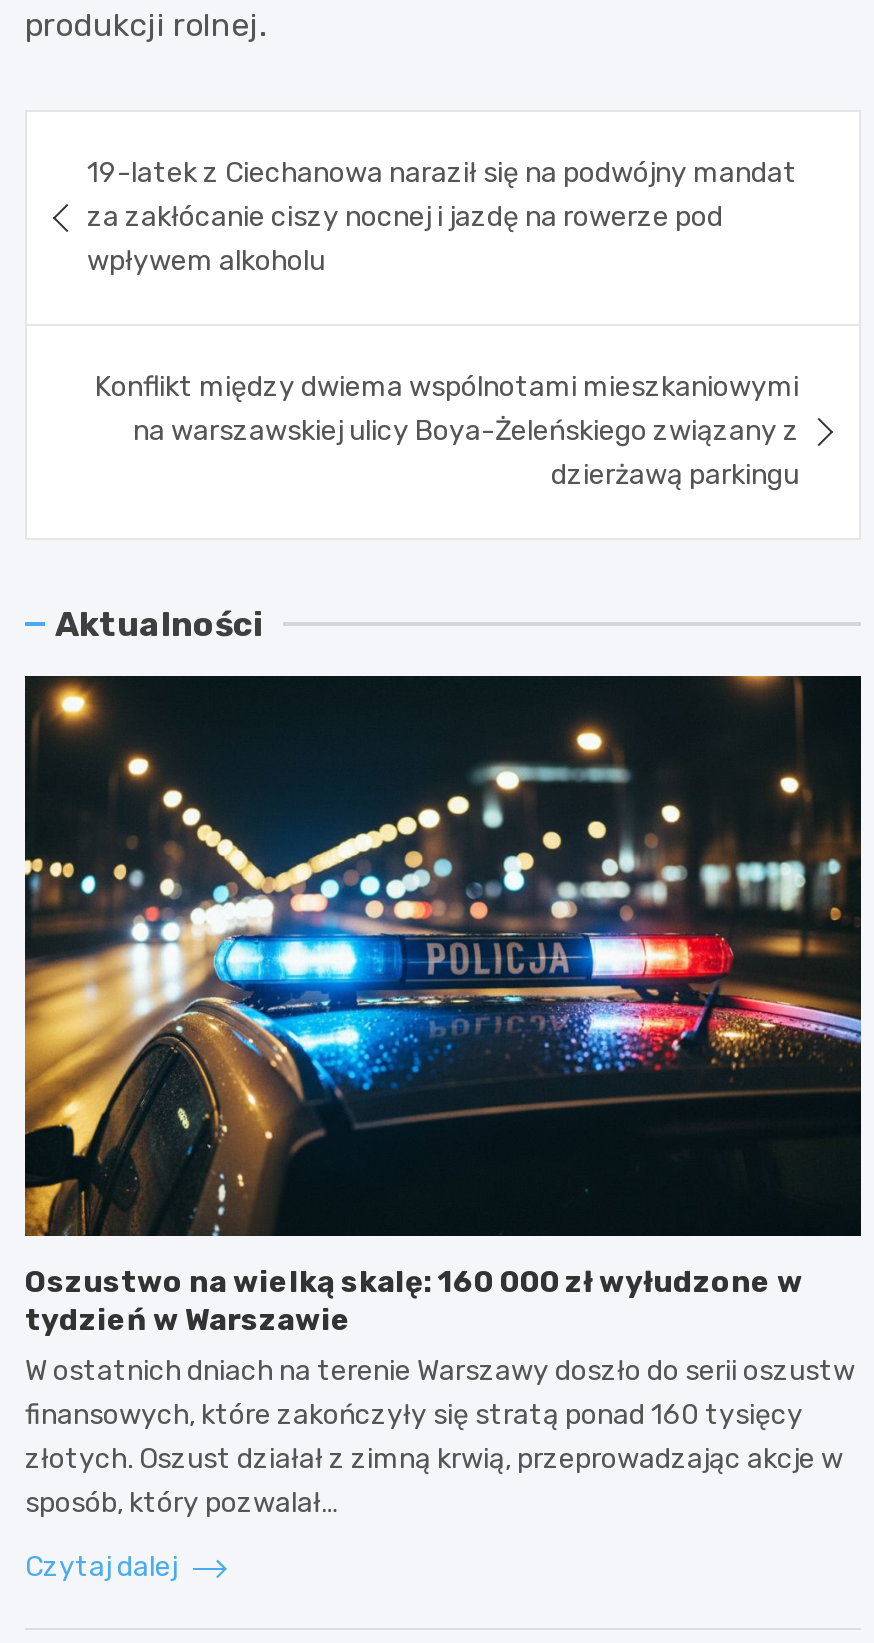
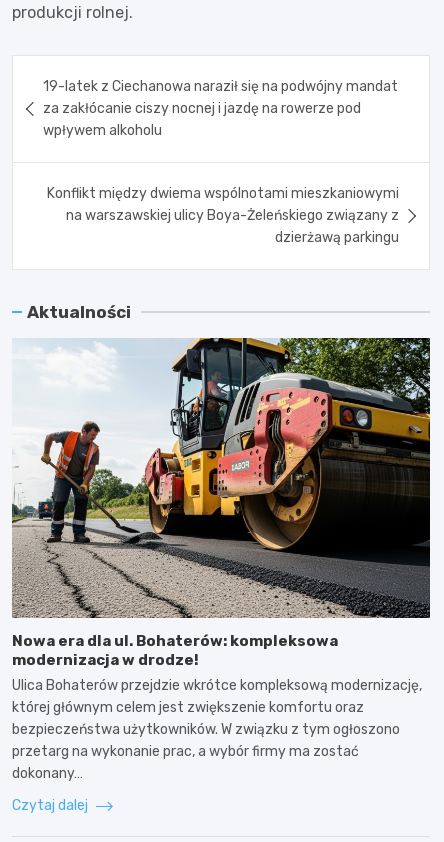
[23,674,863,1520] [image] | Oszustwo na wielką skalę: 160 000 zł wyłudzone w | tydzień w Warszawie | W ostatnich dniach na terenie Warszawy doszło do serii oszustw | finansowych, które zakończyły się stratą ponad 160 tysięcy | złotych. Oszust działał z zimną krwią, przeprowadzając akcje w | sposób, który pozwalał… -> [12,337,431,782] [image] | Nowa era dla ul. Bohaterów: kompleksowa | modernizacja w drodze! | Ulica Bohaterów przejdzie wkrótce kompleksową modernizację, | której głównym celem jest zwiększenie komfortu oraz | bezpieczeństwa użytkowników. W związku z tym ogłoszono | przetarg na wykonanie prac, a wybór firmy ma zostać | dokonany…

